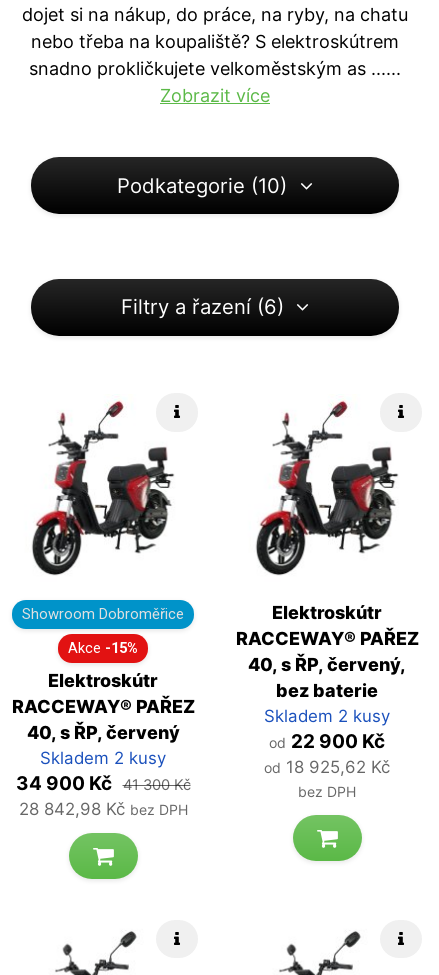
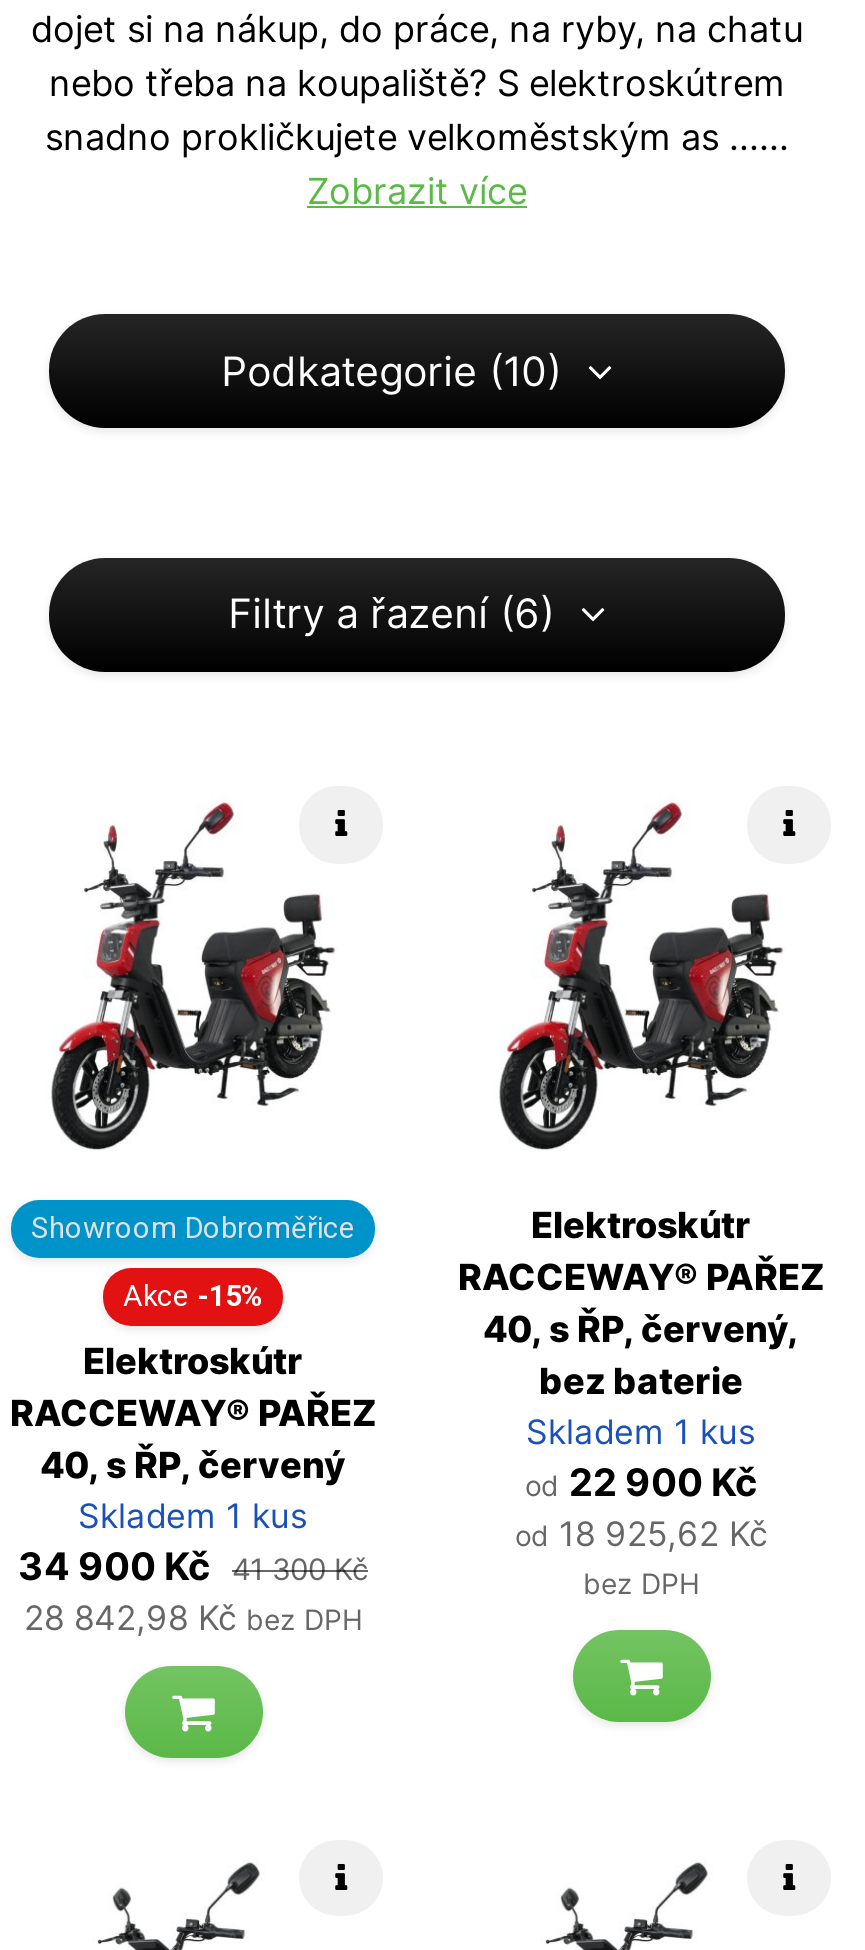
[264,706,390,726] Skladem 2 kusy -> [526,1413,756,1453] Skladem 1 kus
[40,748,166,768] Skladem 2 kusy -> [78,1496,308,1536] Skladem 1 kus

